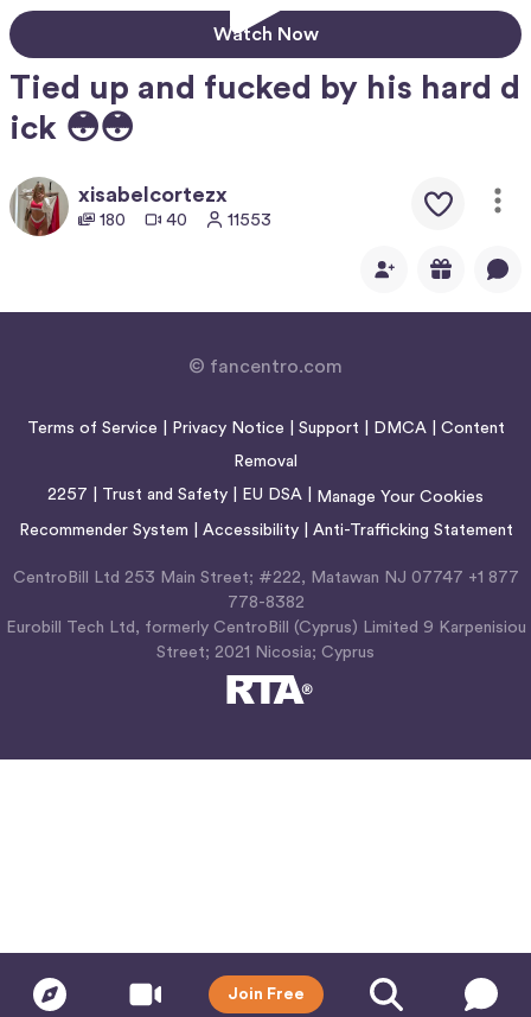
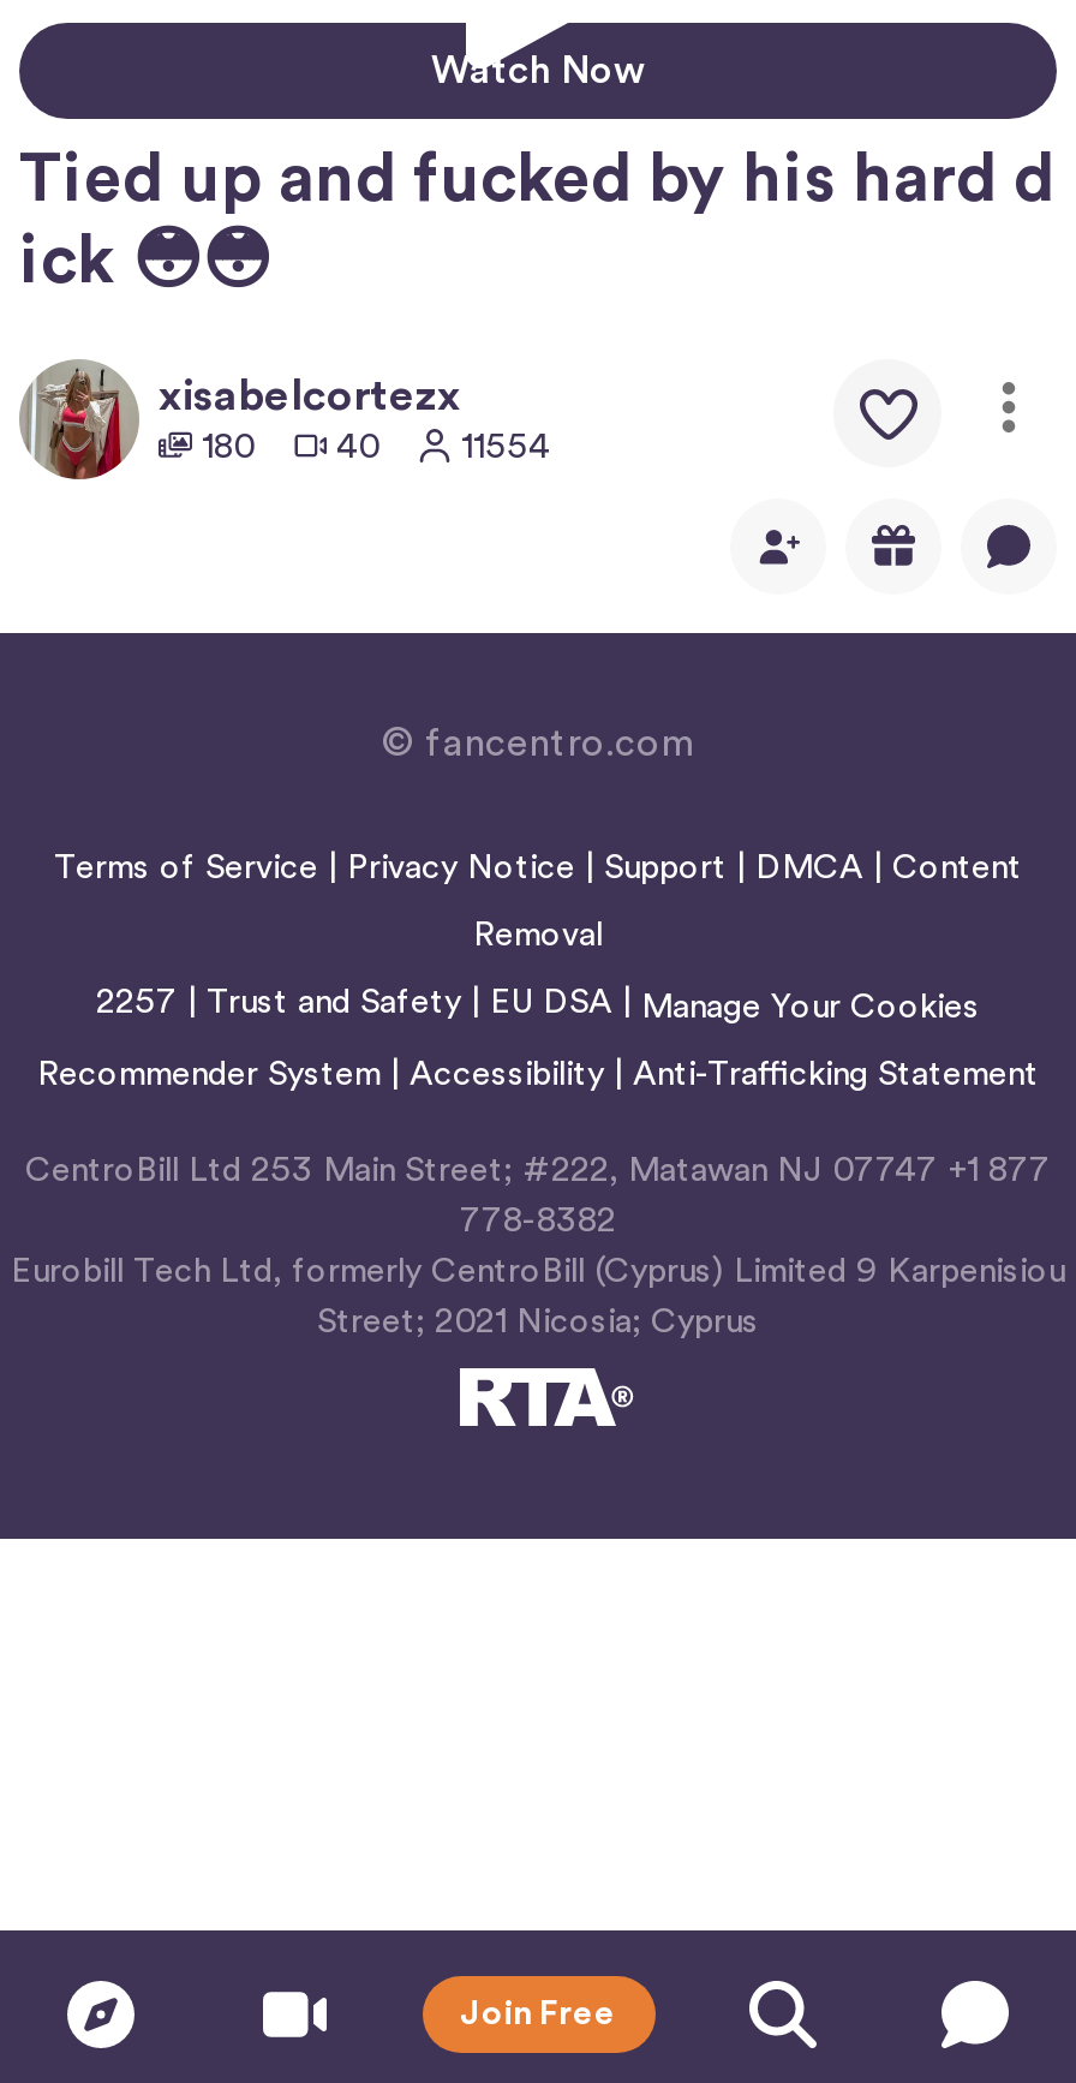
[228,212,271,229] 11553 -> [461,431,550,465] 11554

